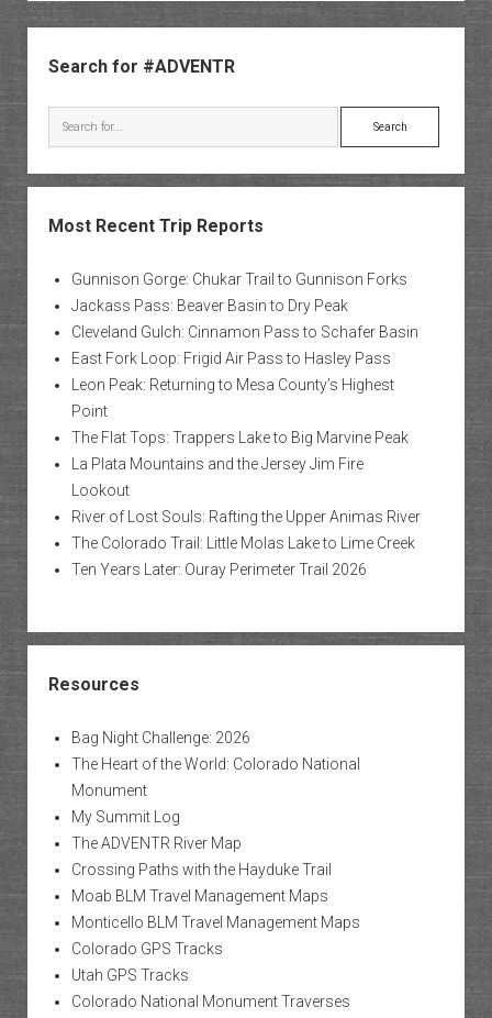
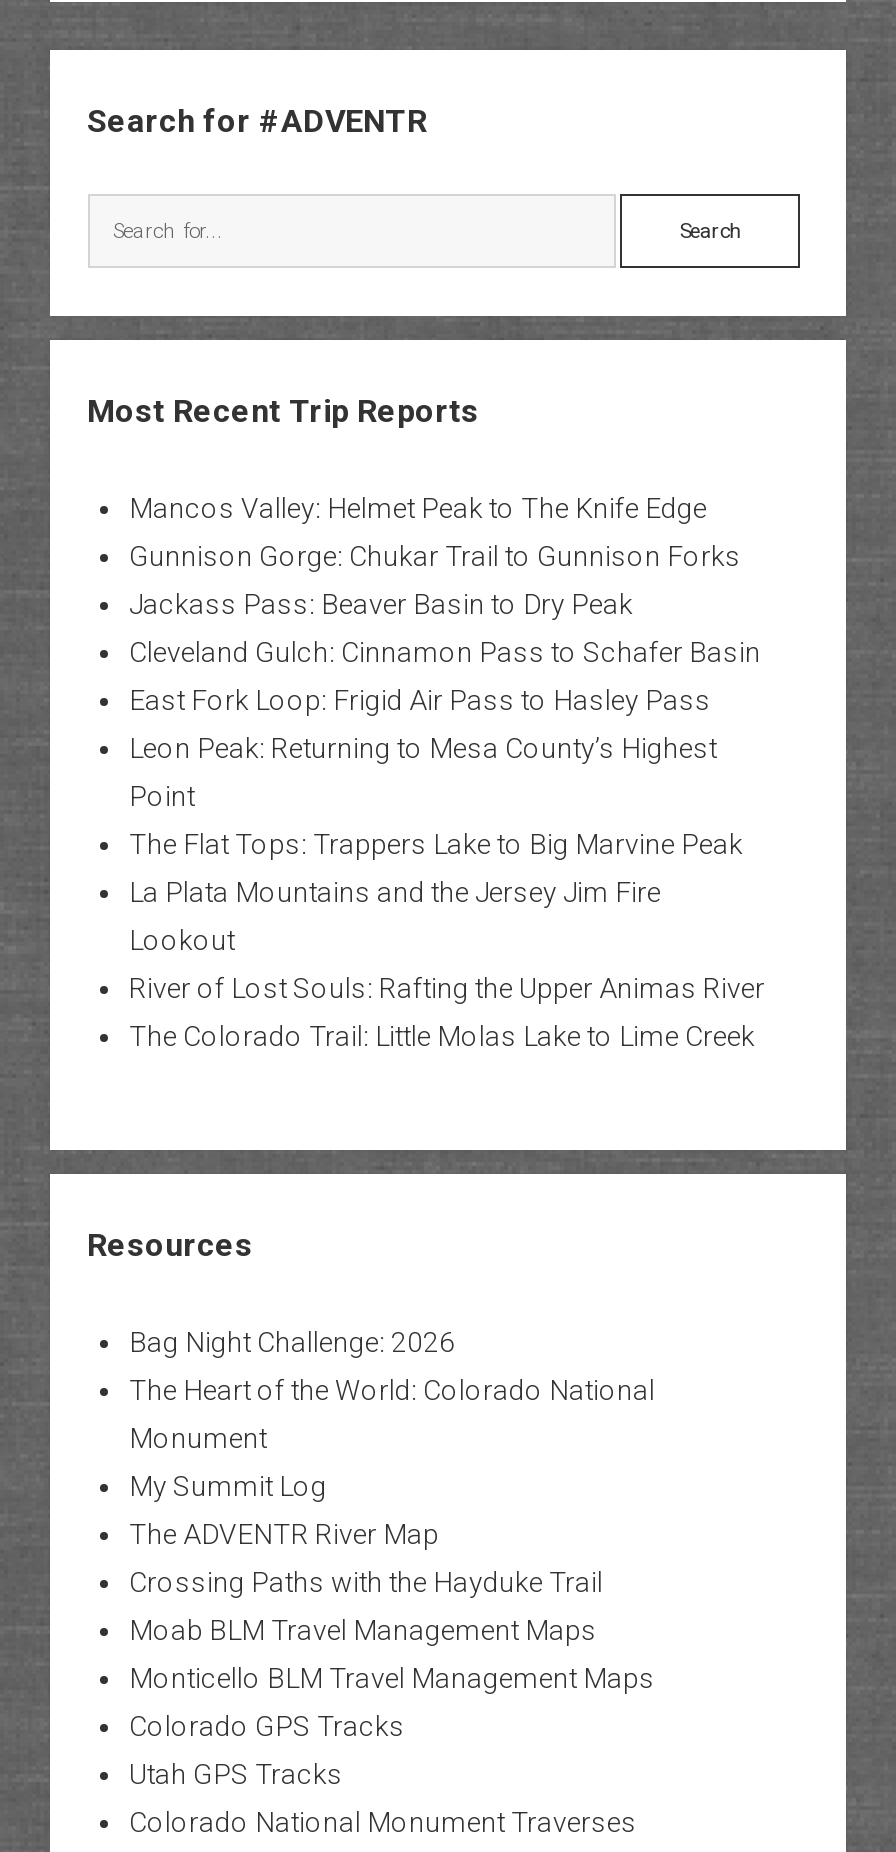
none -> [129,493,707,525] Mancos Valley: Helmet Peak to The Knife Edge
moved [71,271,420,552] -> [129,541,765,1053]: Gunnison Gorge: Chukar Trail to Gunnison Forks | Jackass Pass: Beaver Basin to Dry Peak | Cleveland Gulch: Cinnamon Pass to Schafer Basin | ... | River of Lost Souls: Rafting the Upper Animas River | The Colorado Trail: Little Molas Lake to Lime Creek
[71,561,366,579] Ten Years Later: Ouray Perimeter Trail 2026 -> none

